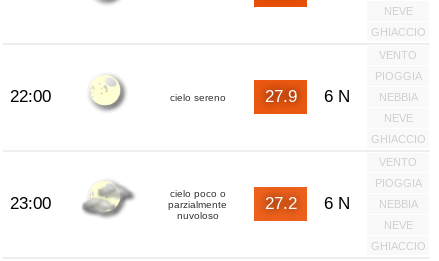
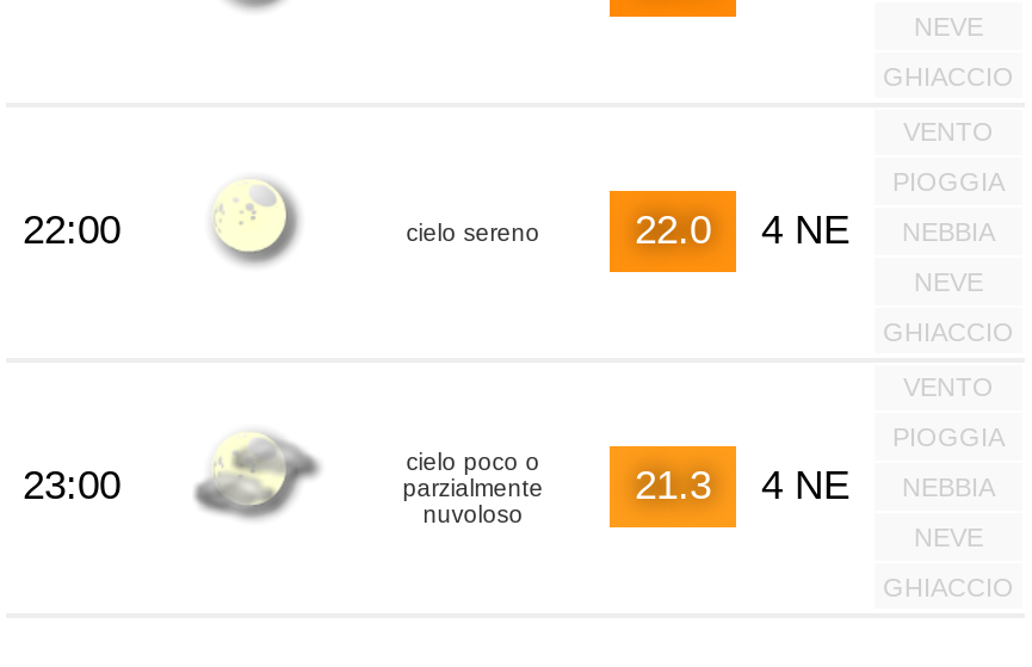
[264,86,350,105] 27.9 | 6 N -> [635,206,849,252] 22.0 | 4 NE
[264,193,350,212] 27.2 | 6 N -> [635,462,849,507] 21.3 | 4 NE

